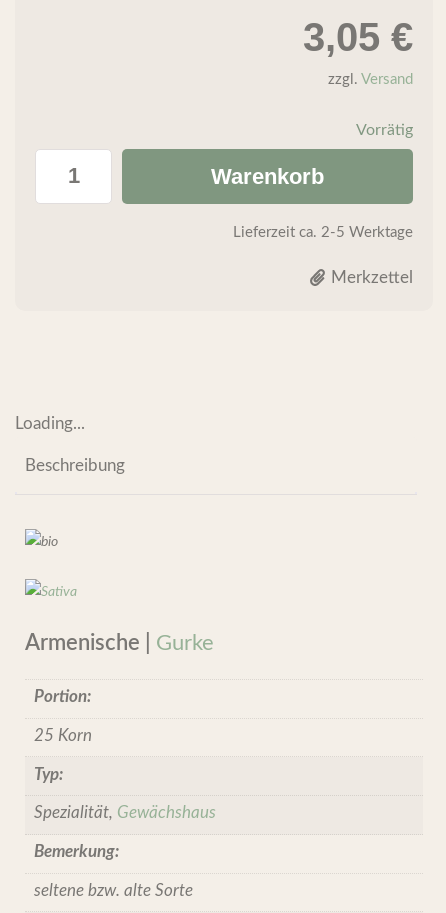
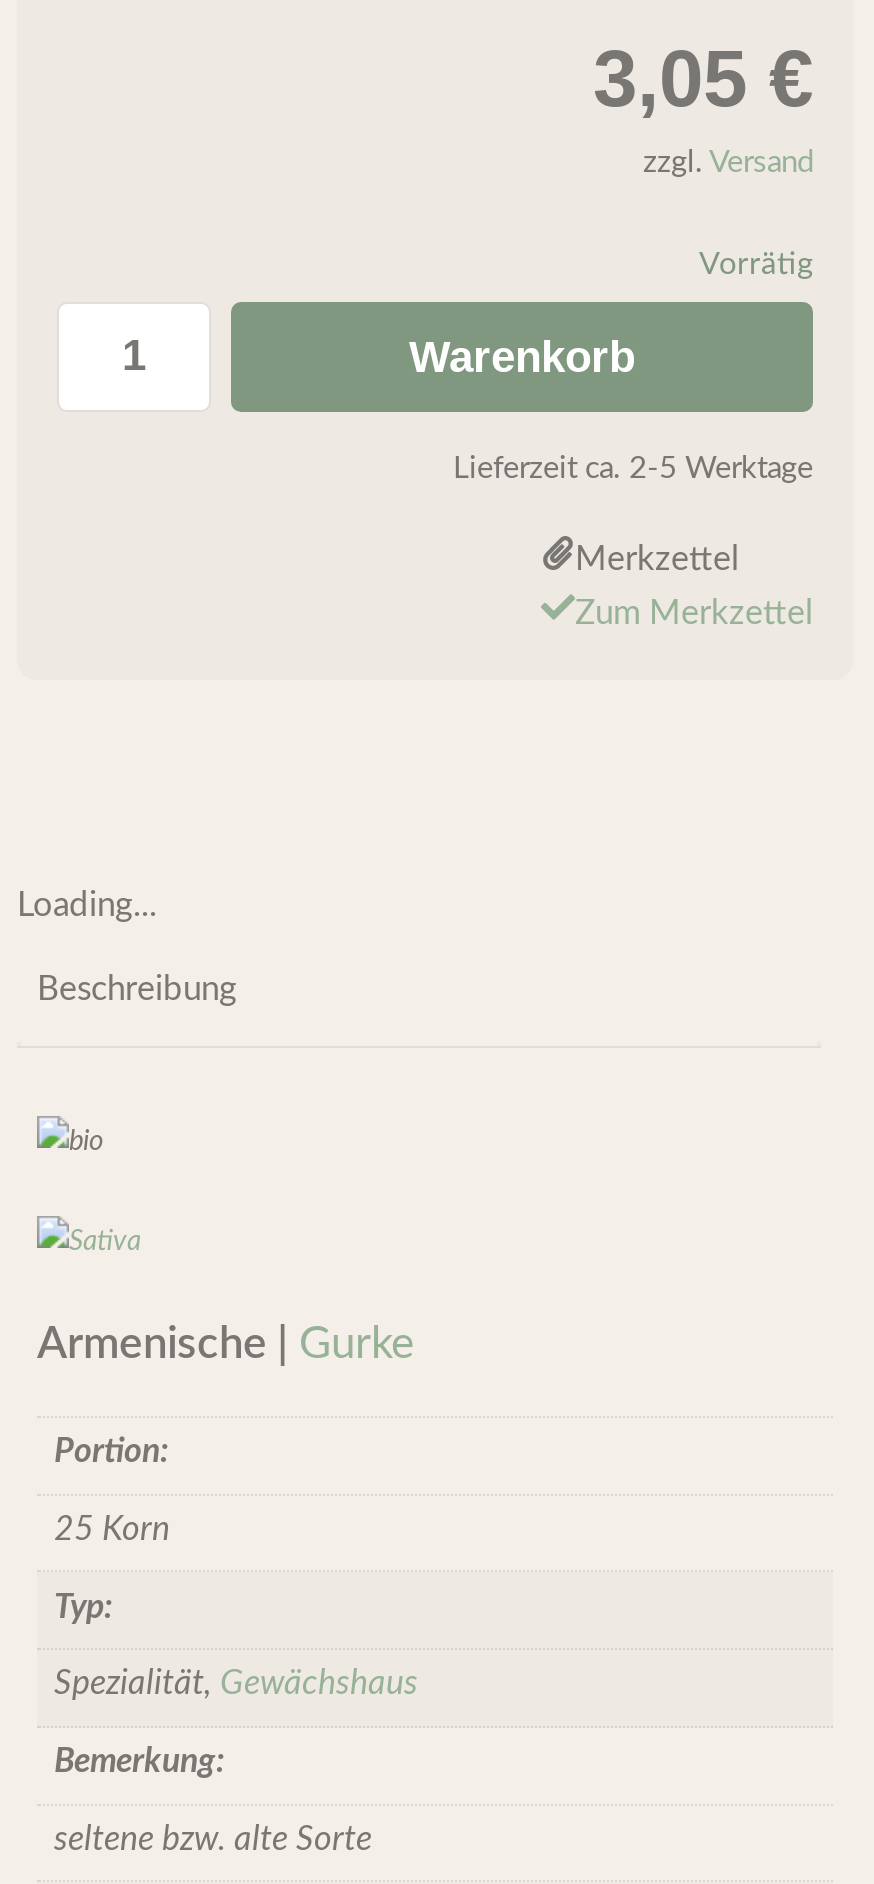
none -> [575,596,813,630] Zum Merkzettel

